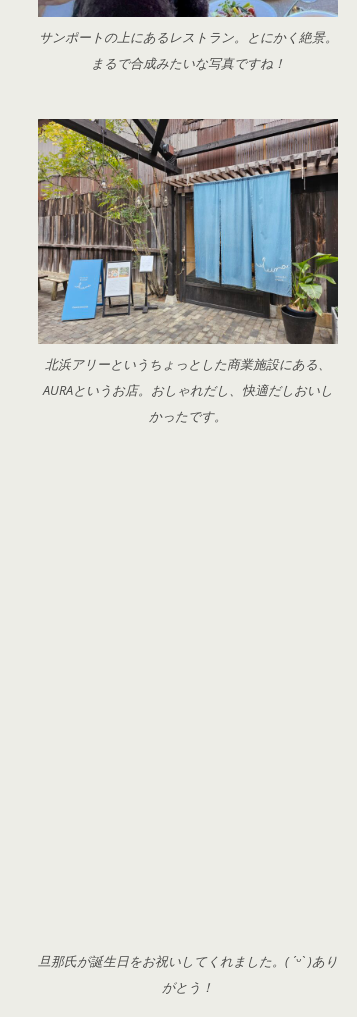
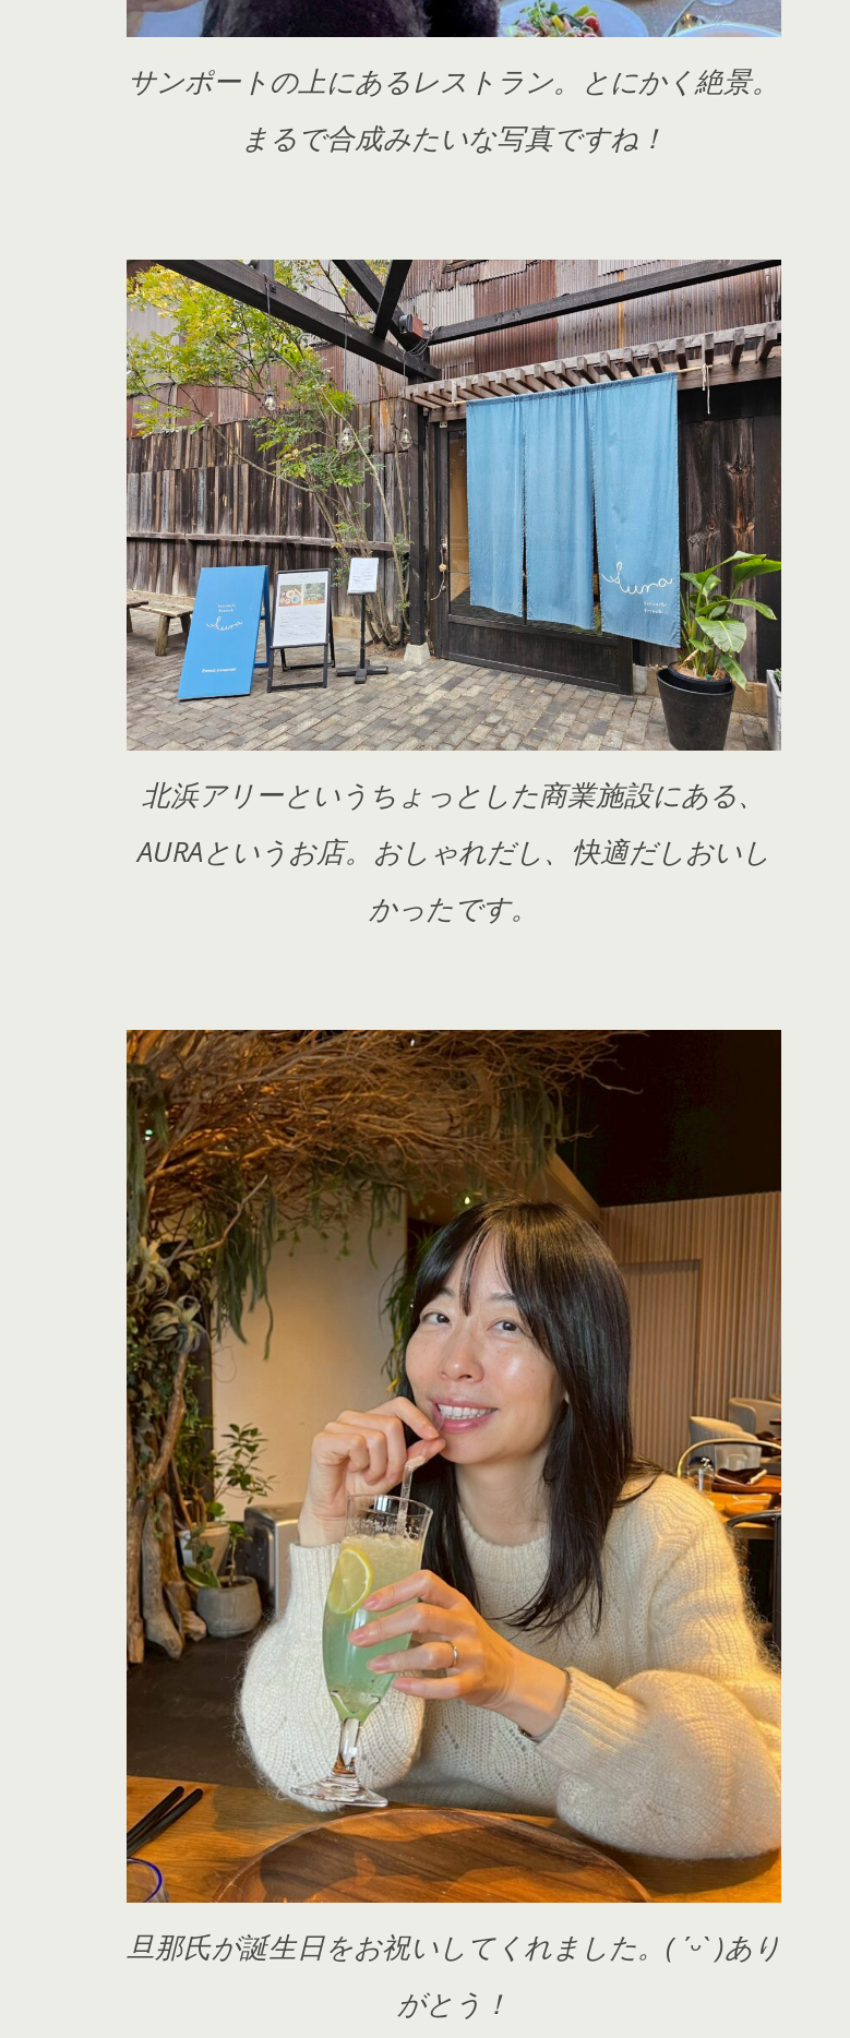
none -> [124,1028,783,1907] [image]

